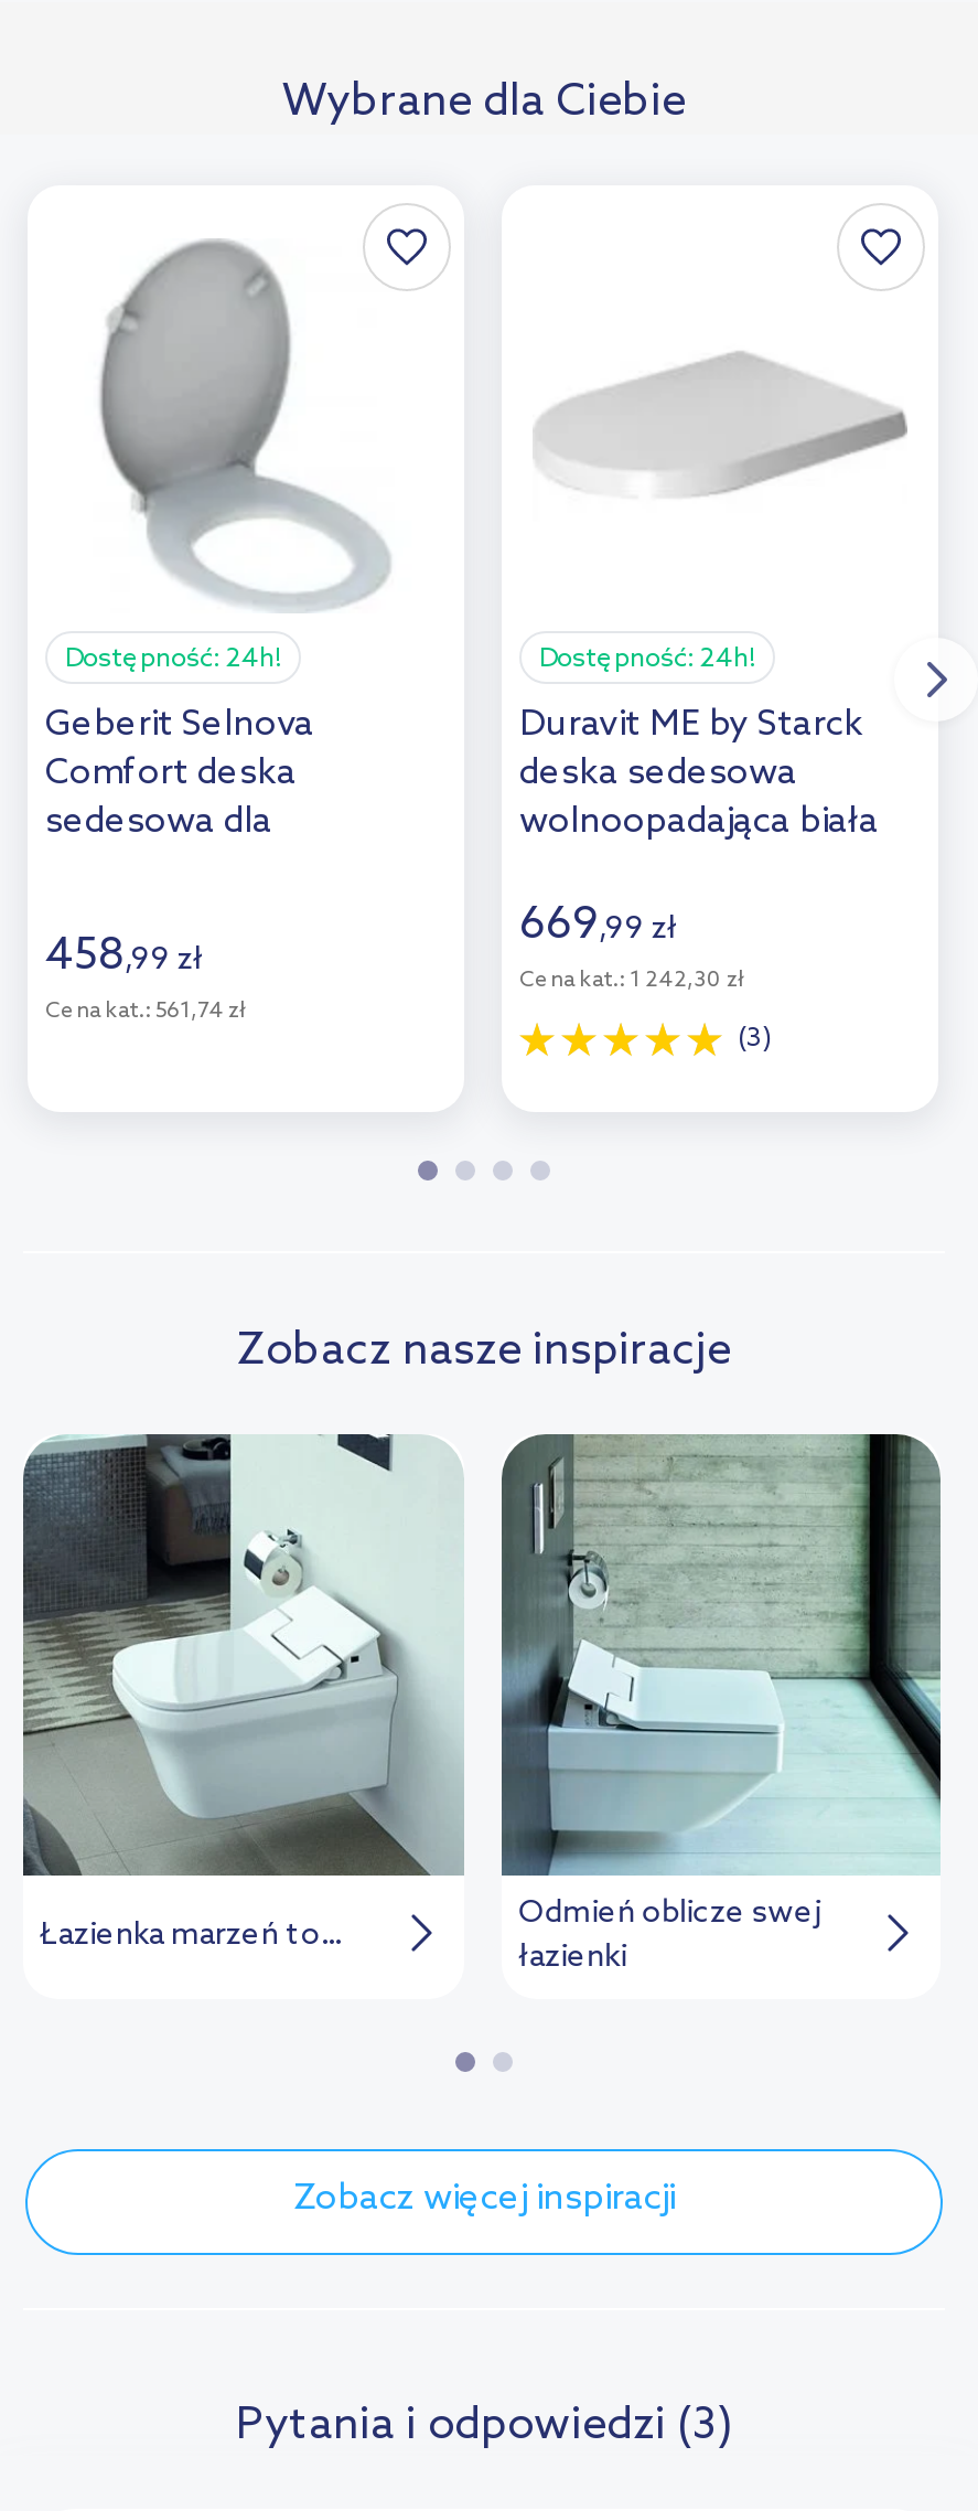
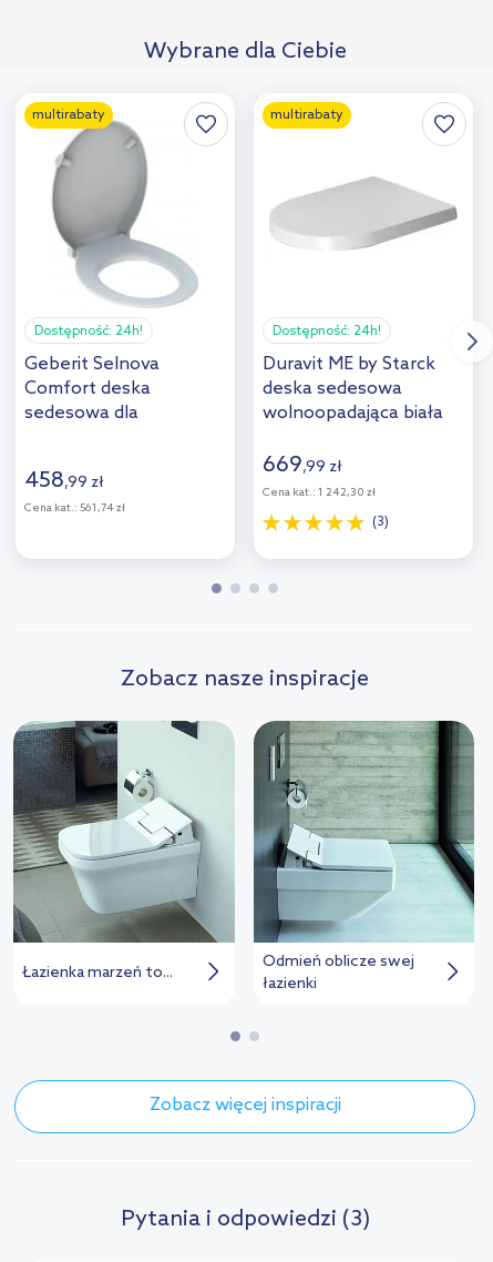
none -> [32,108,105,123] multirabaty
none -> [270,108,343,123] multirabaty

